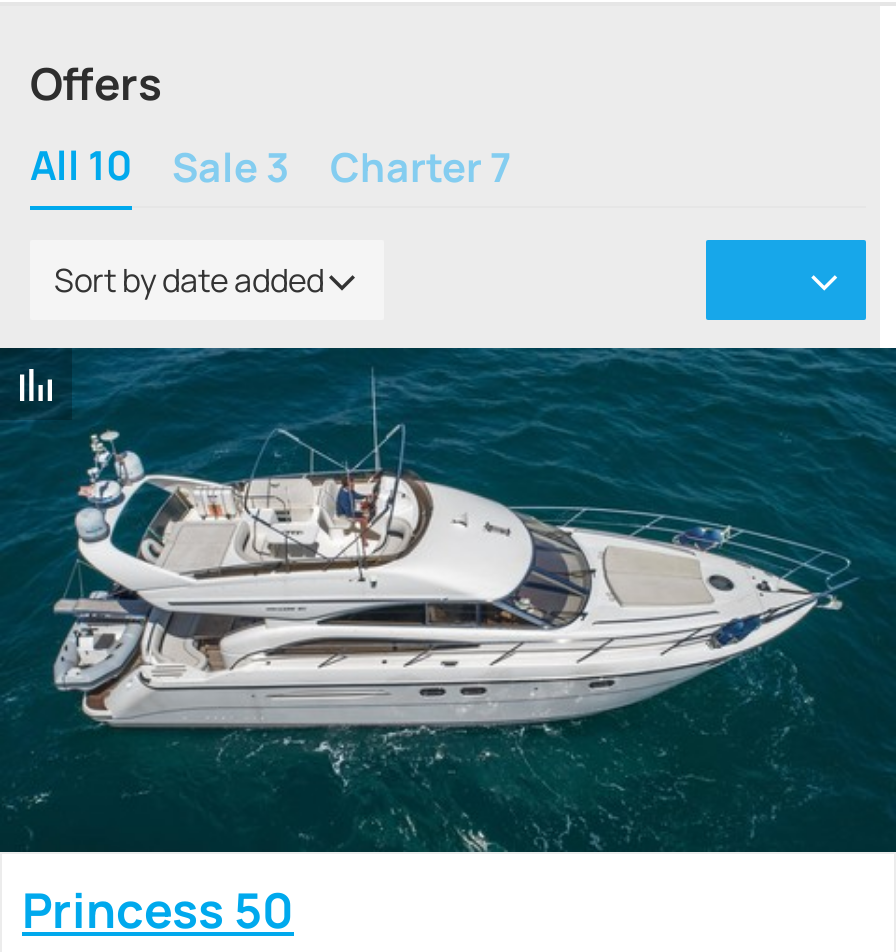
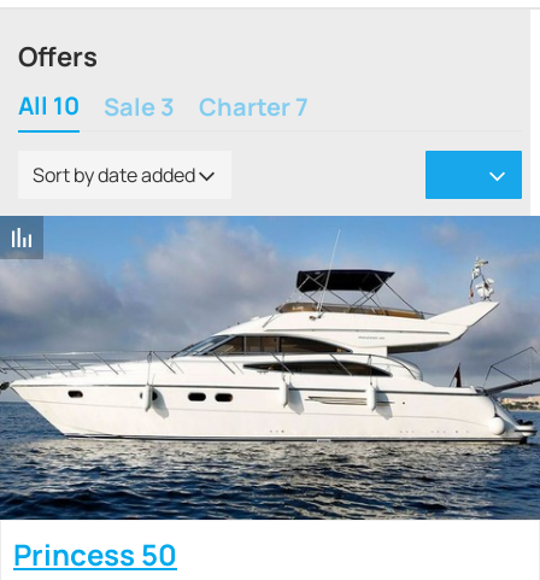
[6,346,890,854] [image] -> [4,215,536,521] [image]

